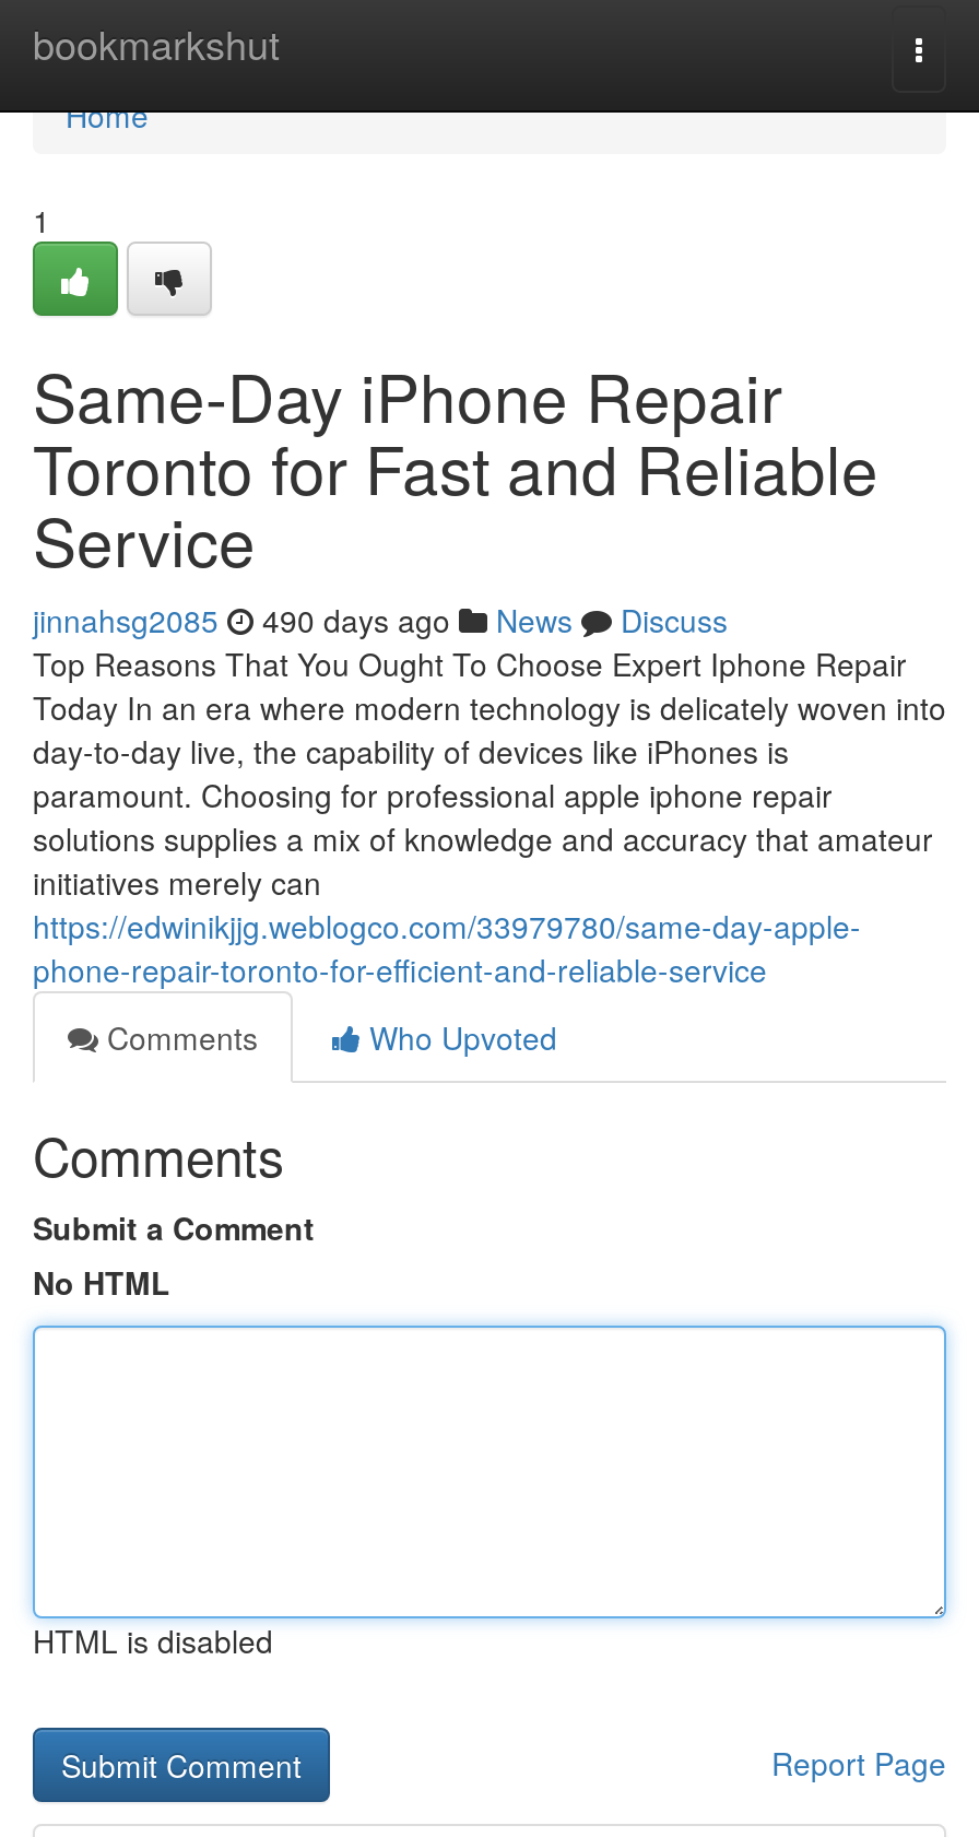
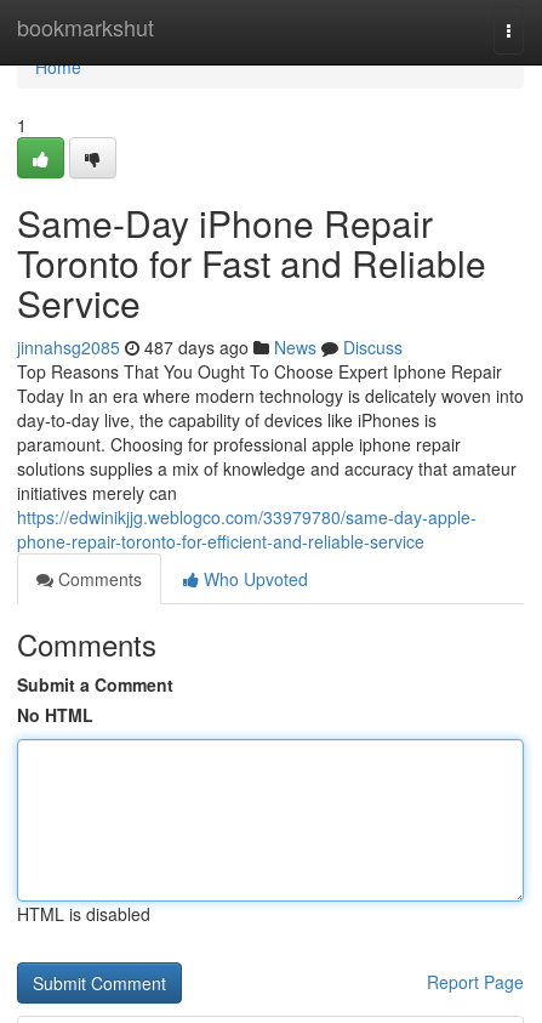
[33,598,728,641] jinnahsg2085 490 days ago News Discuss -> [17,335,403,359] jinnahsg2085 487 days ago News Discuss

